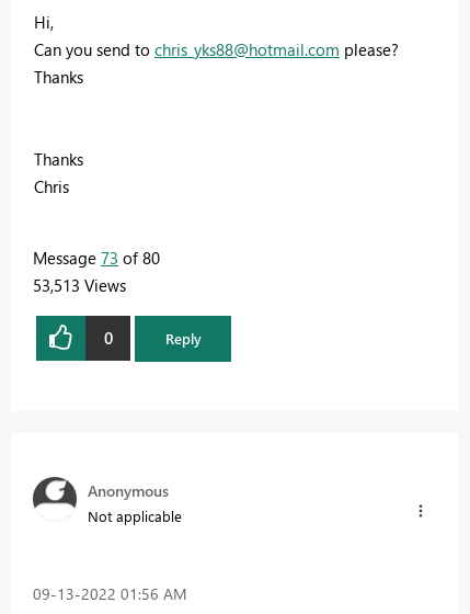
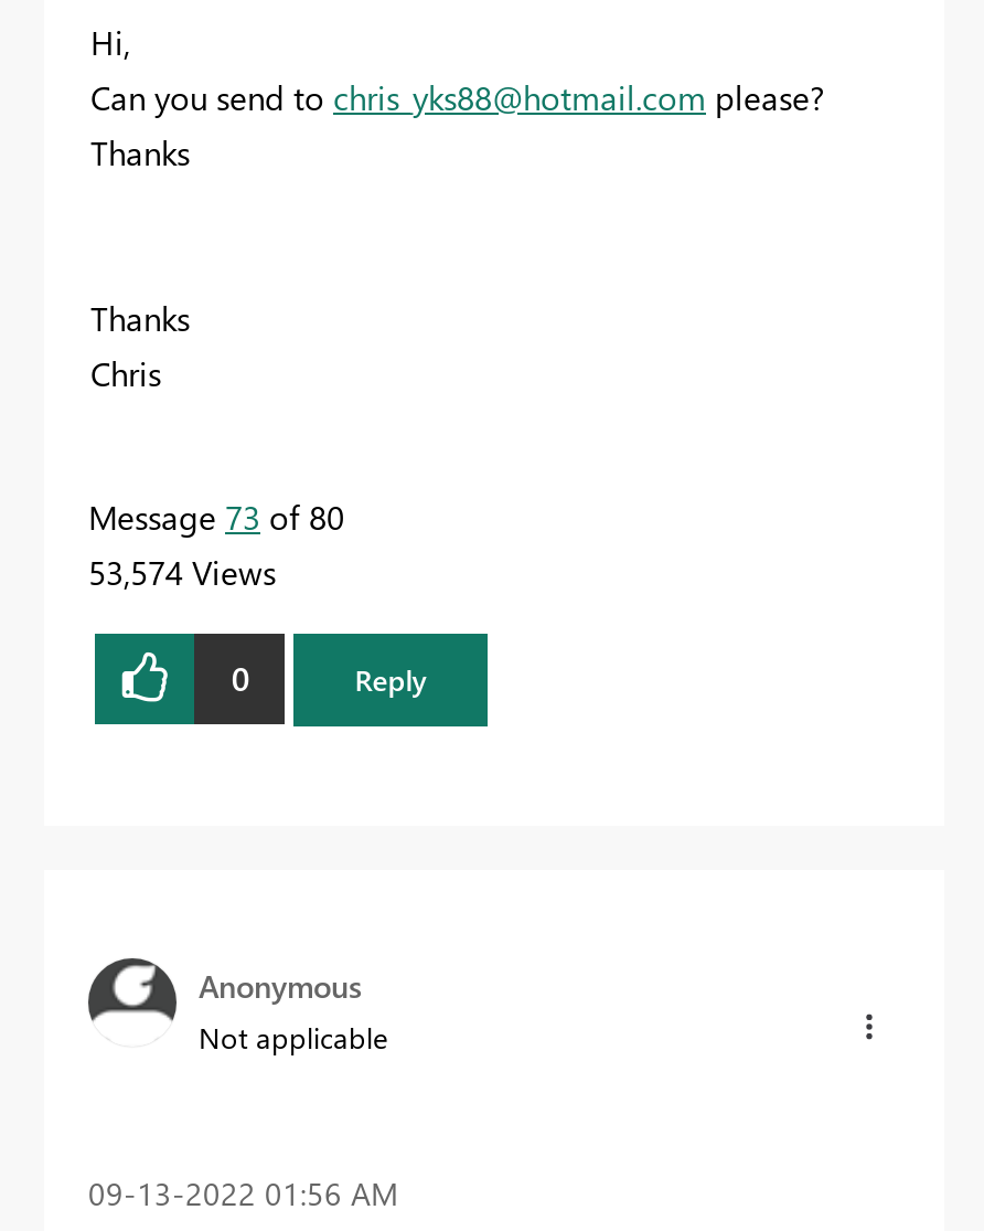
[33,274,126,296] 53,513 Views -> [88,549,276,593] 53,574 Views

